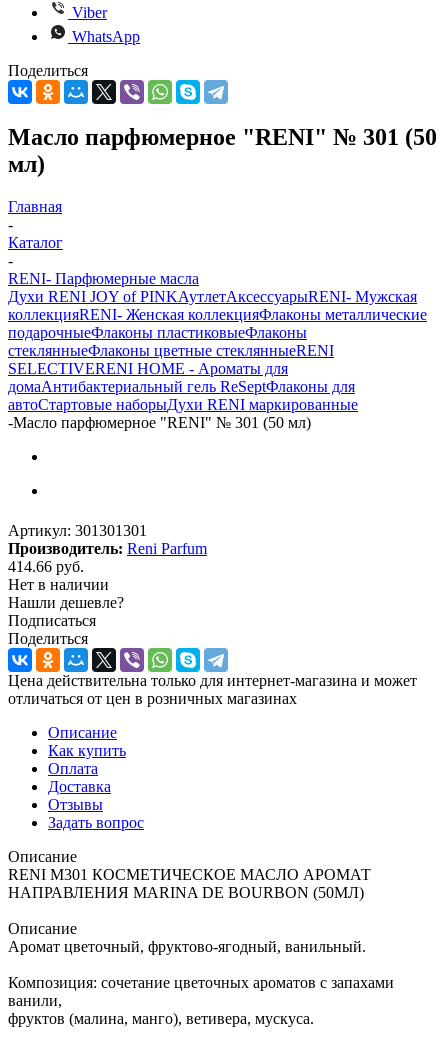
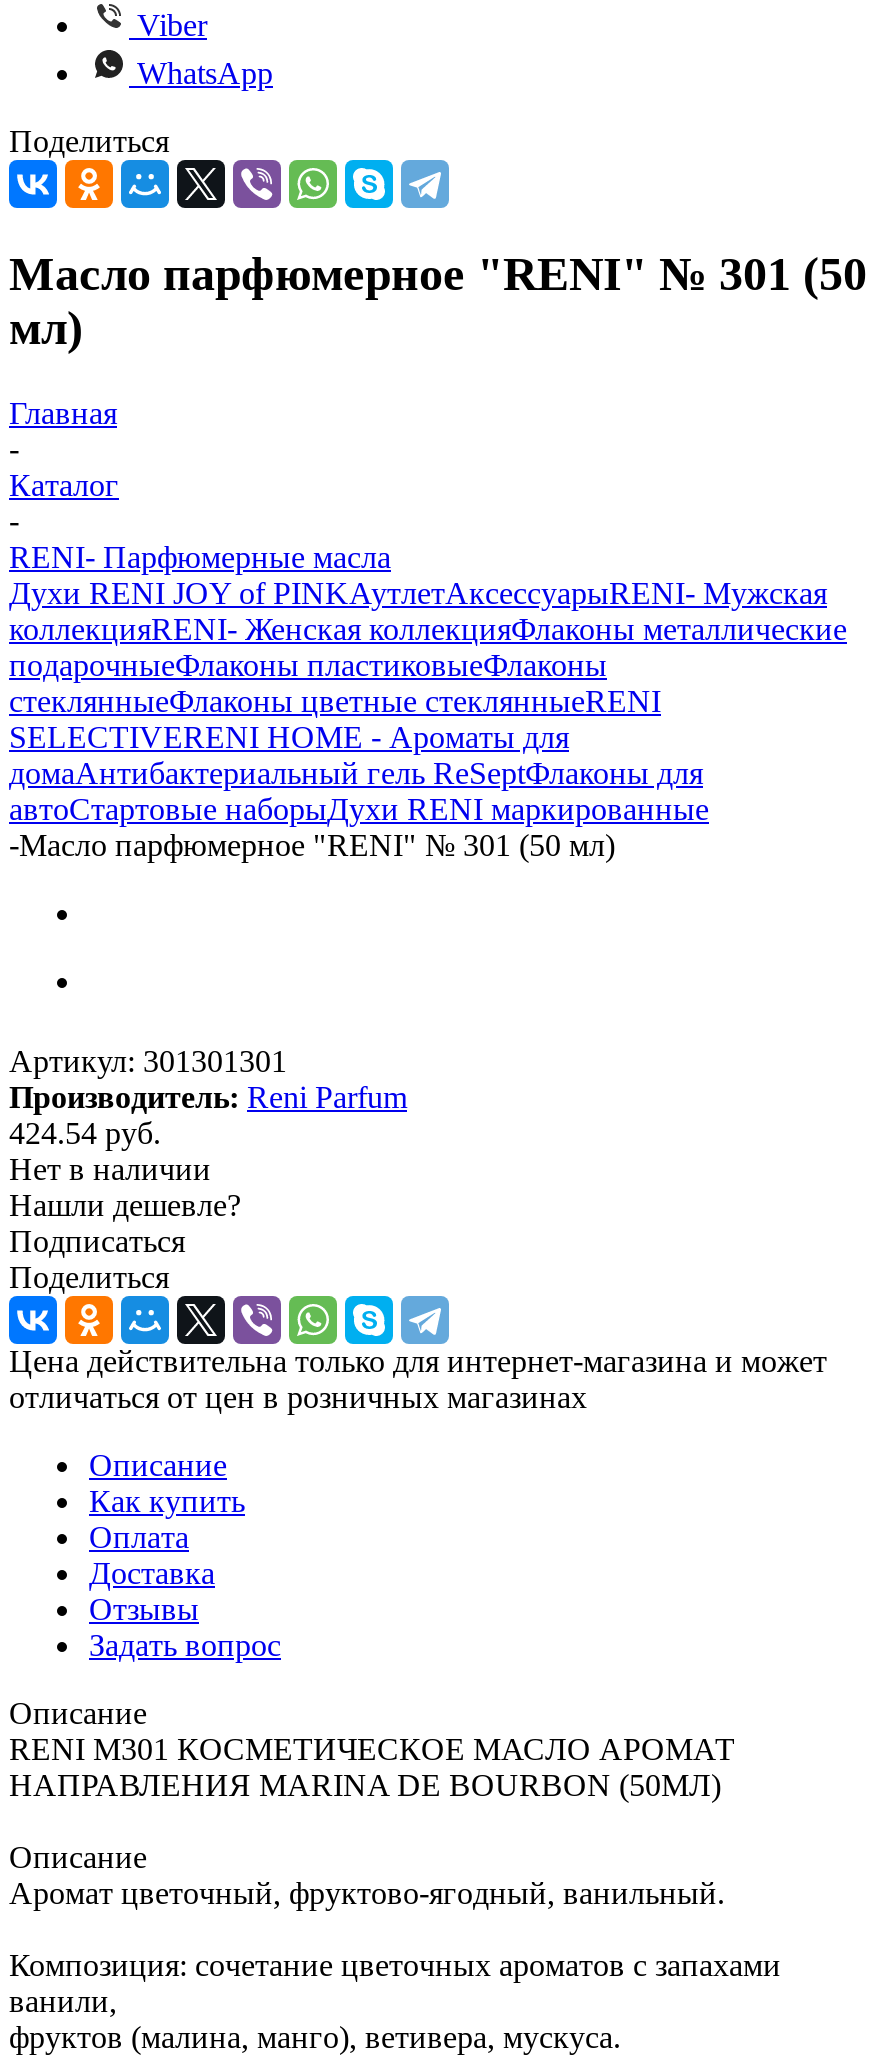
[8,558,84,575] 414.66 руб. -> [9,1116,161,1150] 424.54 руб.

